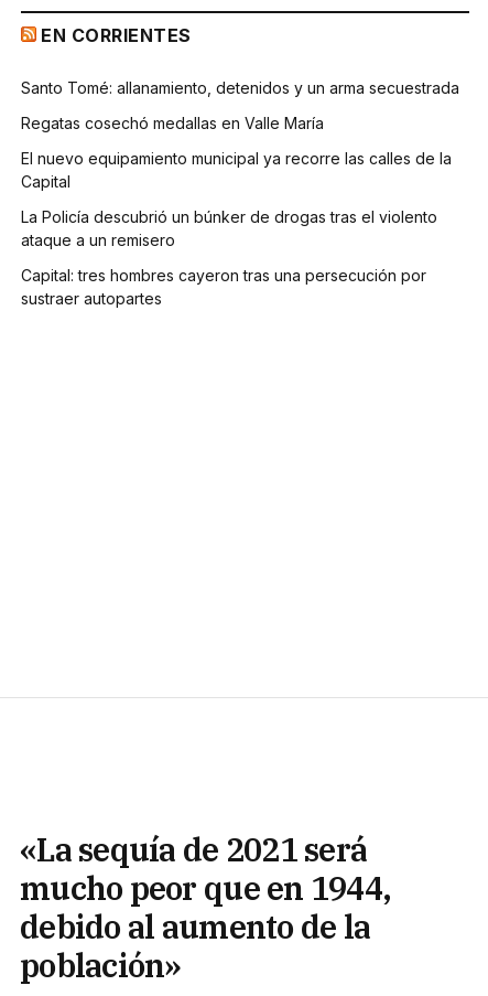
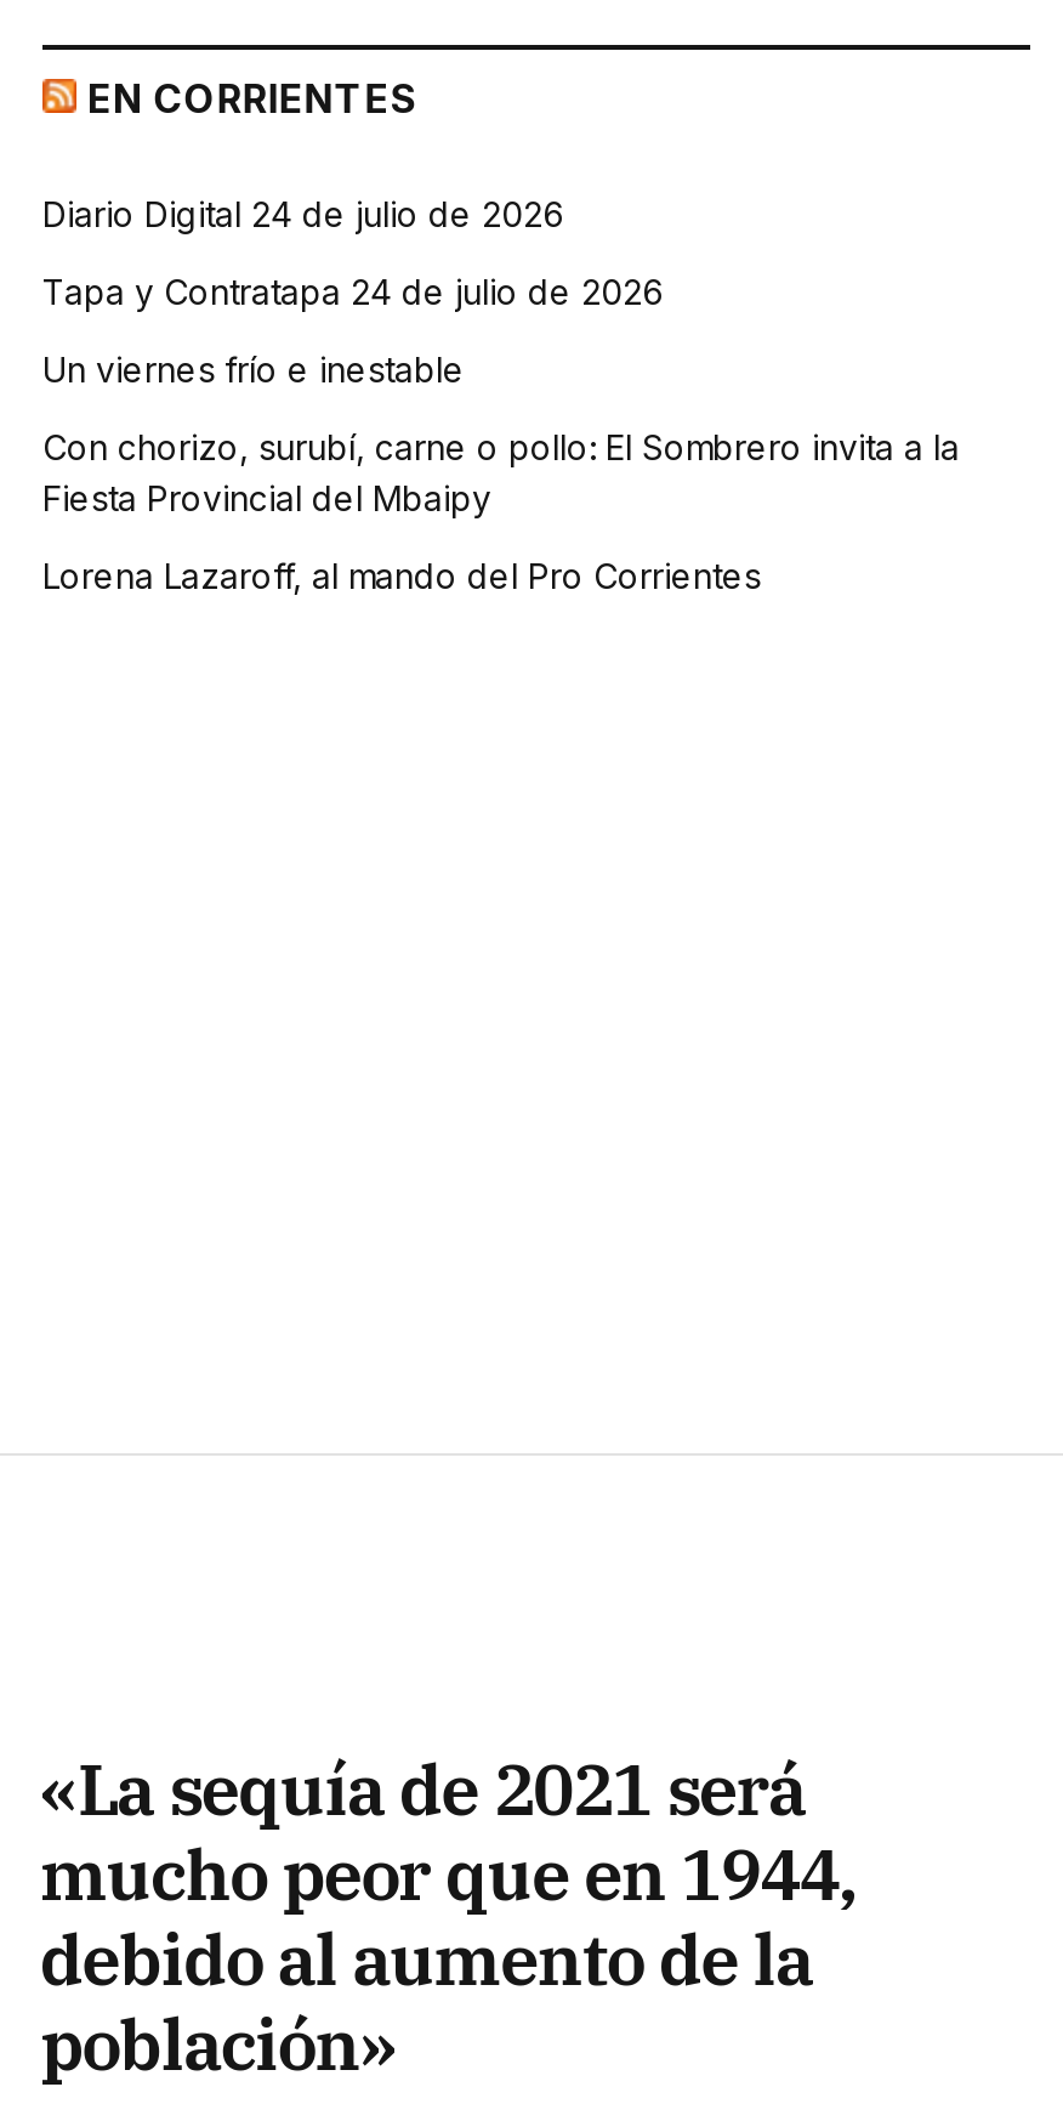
[21,79,459,97] Santo Tomé: allanamiento, detenidos y un arma secuestrada -> [42,194,564,235] Diario Digital 24 de julio de 2026
[21,114,324,133] Regatas cosechó medallas en Valle María -> [42,271,664,313] Tapa y Contratapa 24 de julio de 2026
[21,149,452,191] El nuevo equipamiento municipal ya recorre las calles de la | Capital -> [42,349,465,390] Un viernes frío e inestable
[21,208,437,249] La Policía descubrió un búnker de drogas tras el violento | ataque a un remisero -> [42,427,960,519] Con chorizo, surubí, carne o pollo: El Sombrero invita a la | Fiesta Provincial del Mbaipy
[21,266,426,308] Capital: tres hombres cayeron tras una persecución por | sustraer autopartes -> [42,555,761,597] Lorena Lazaroff, al mando del Pro Corrientes

